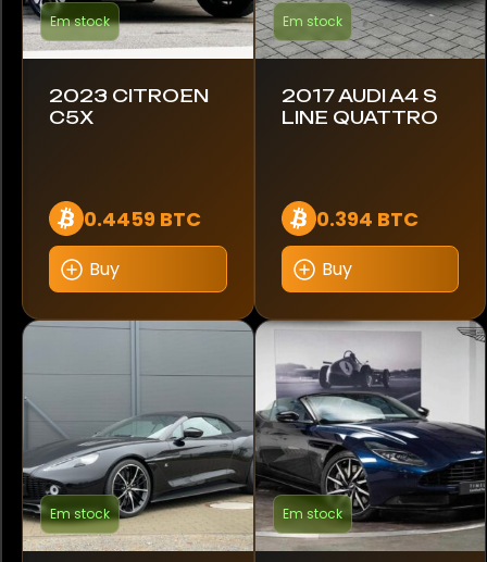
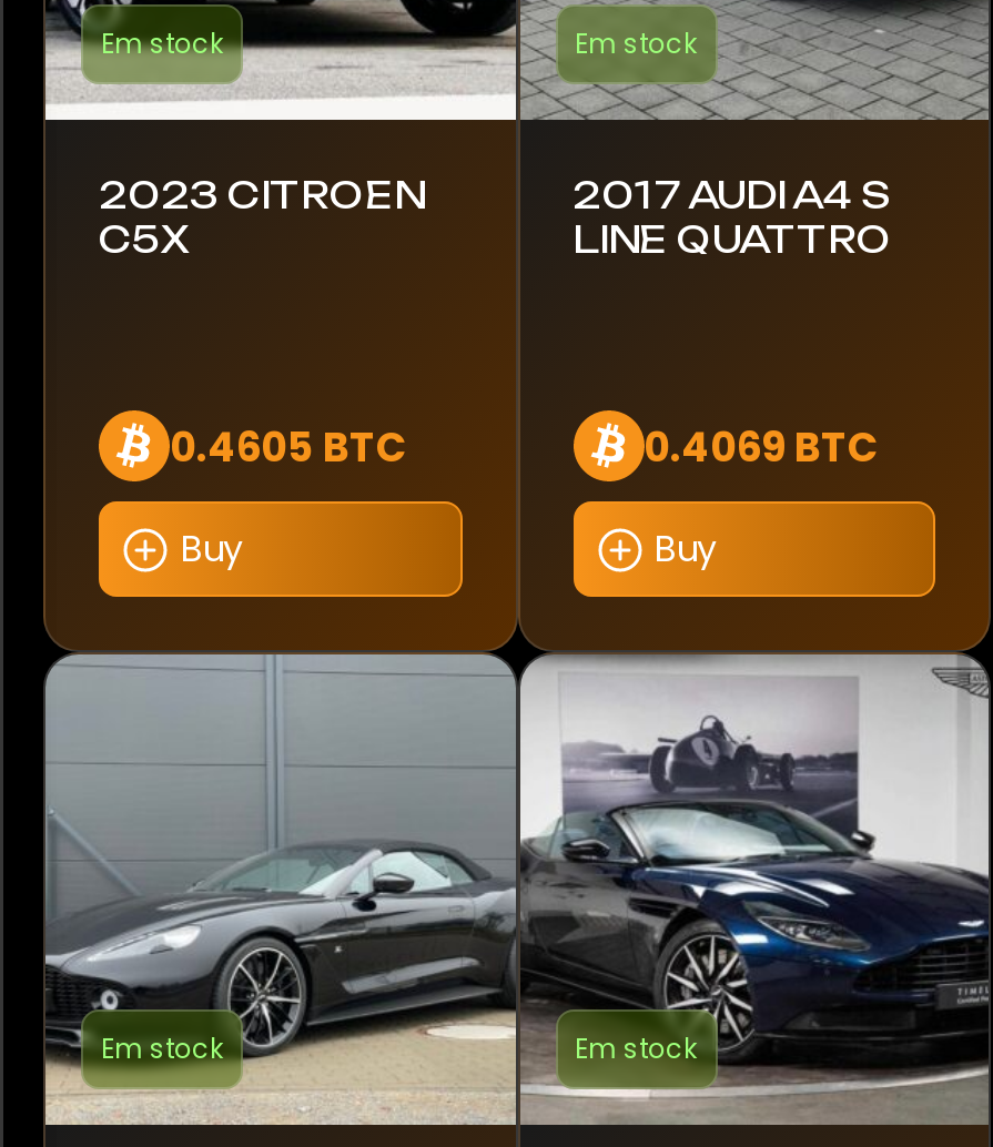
[84,205,201,232] 0.4459 BTC -> [170,418,407,474] 0.4605 BTC
[316,205,418,232] 0.394 BTC -> [644,418,879,474] 0.4069 BTC

